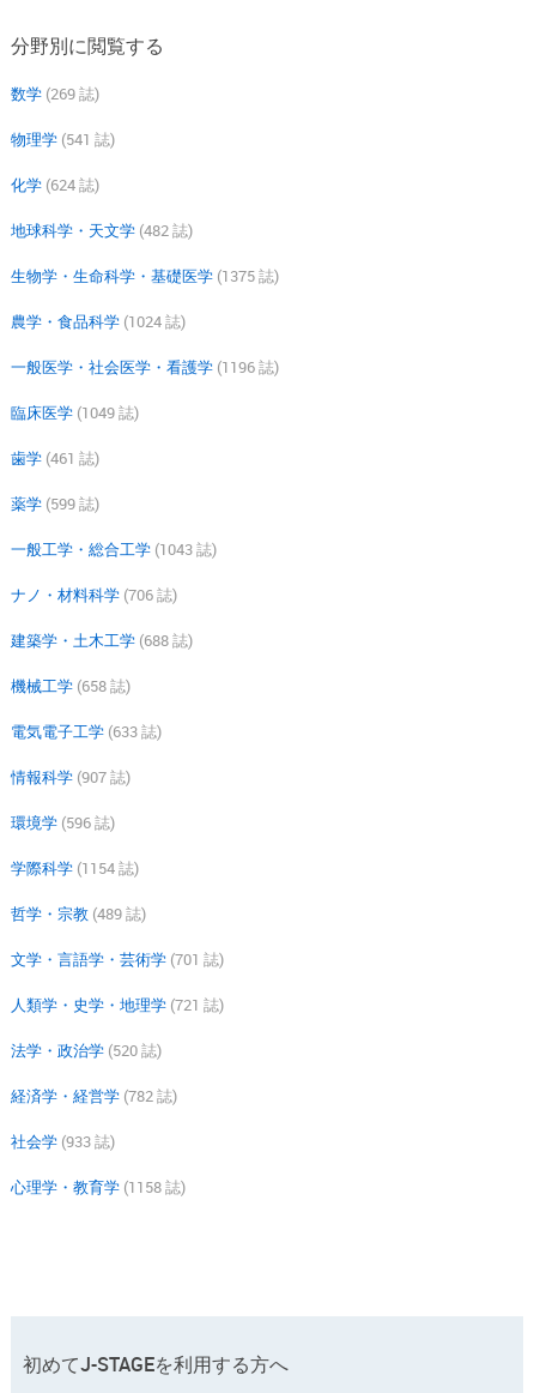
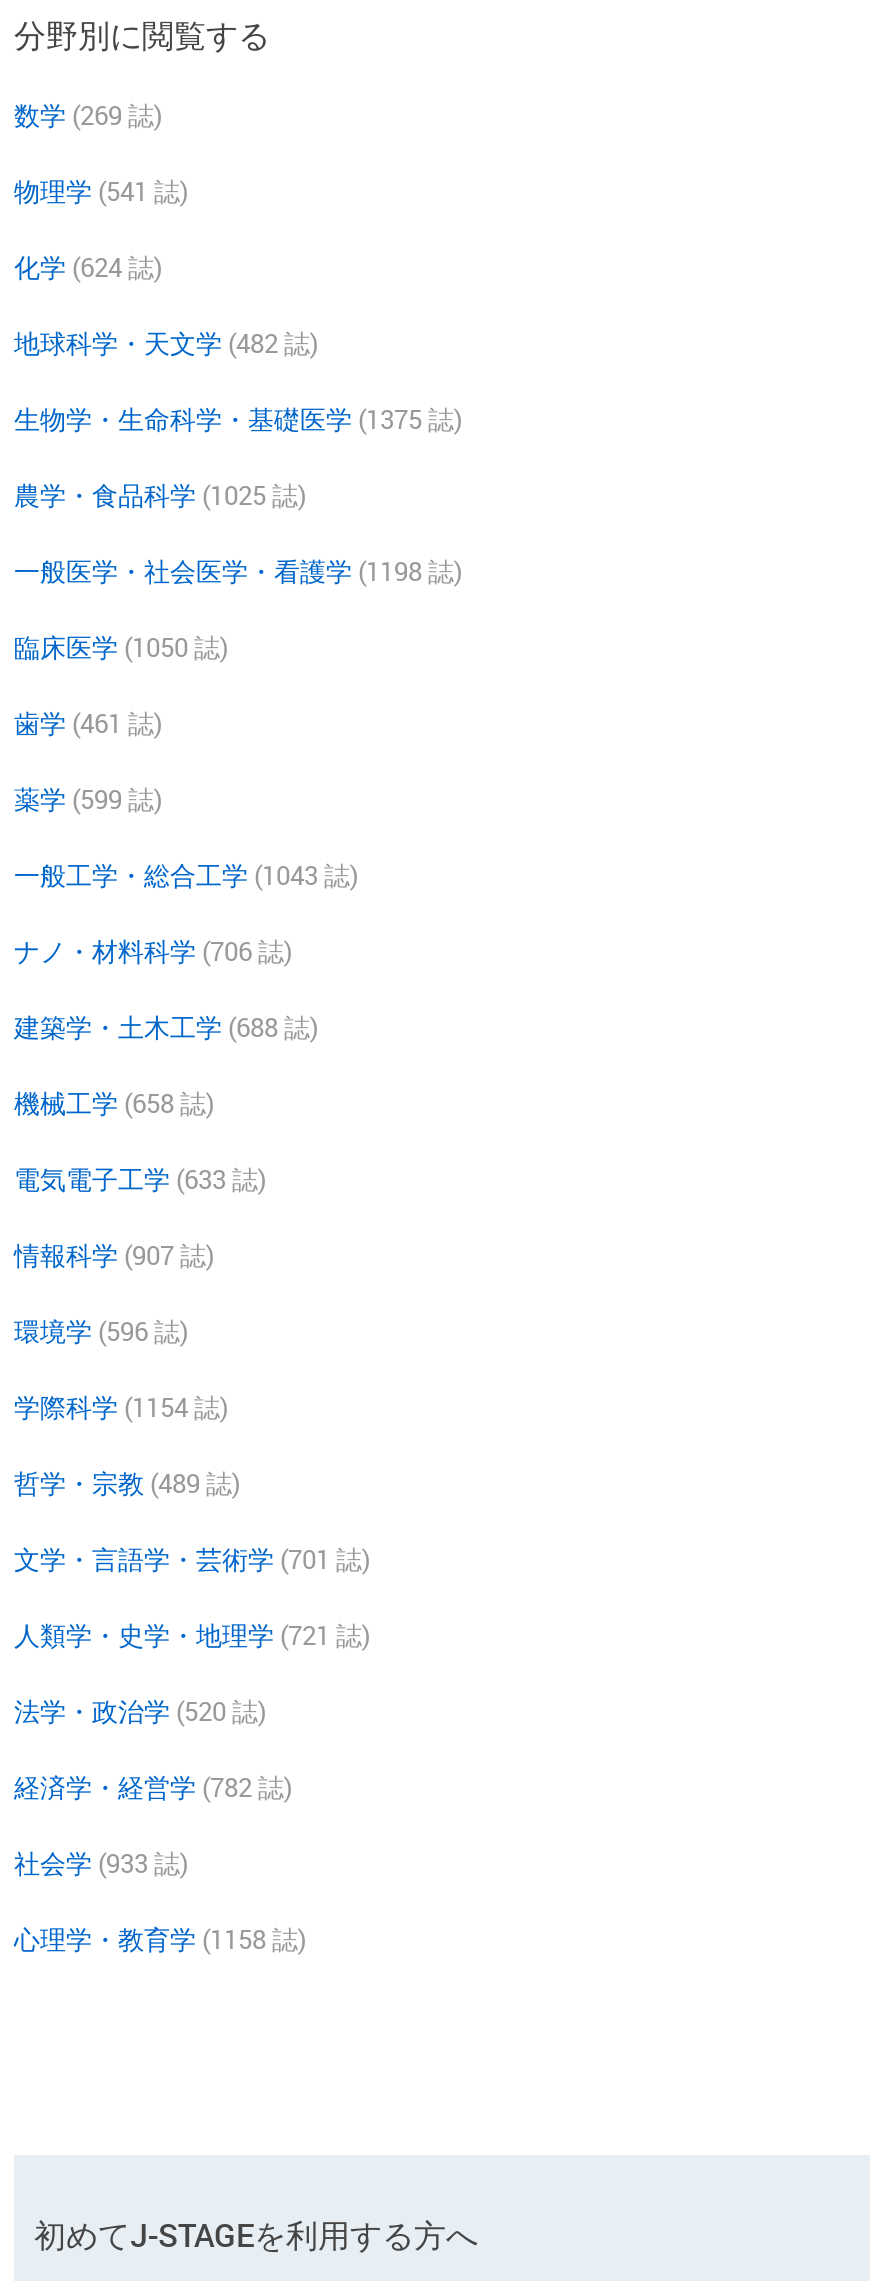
[11,310,186,332] 農学・食品科学 (1024 誌) -> [14,477,306,513] 農学・食品科学 (1025 誌)
[11,356,279,378] 一般医学・社会医学・看護学 (1196 誌) -> [14,553,462,589] 一般医学・社会医学・看護学 (1198 誌)
[11,402,139,423] 臨床医学 (1049 誌) -> [14,629,228,665] 臨床医学 (1050 誌)

